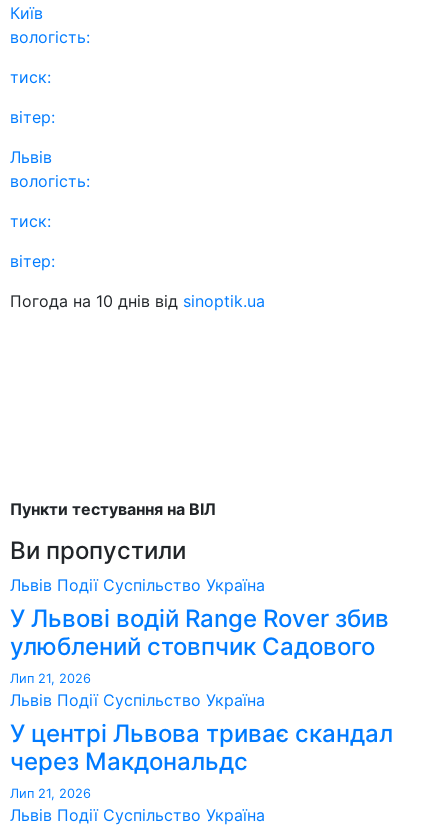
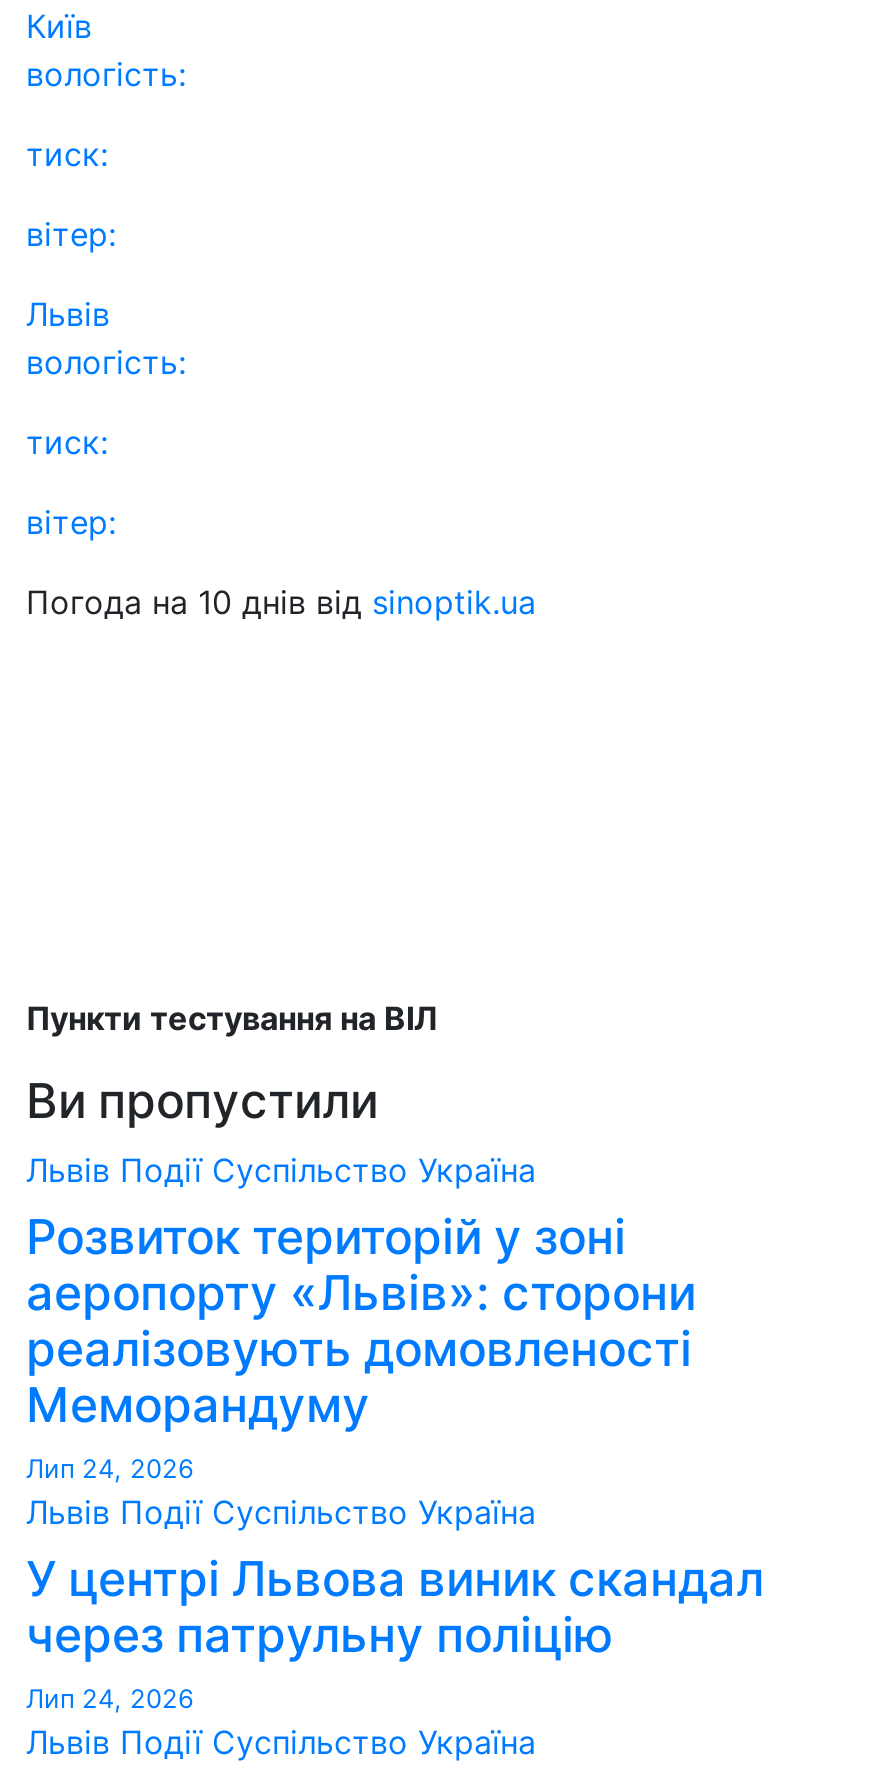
[10,604,389,686] У Львові водій Range Rover збив | улюблений стовпчик Садового | Лип 21, 2026 -> [26,1208,696,1484] Розвиток територій у зоні | аеропорту «Львів»: сторони | реалізовують домовленості | Меморандуму | Лип 24, 2026
[10,719,393,801] У центрі Львова триває скандал | через Макдональдс | Лип 21, 2026 -> [26,1550,764,1714] У центрі Львова виник скандал | через патрульну поліцію | Лип 24, 2026

